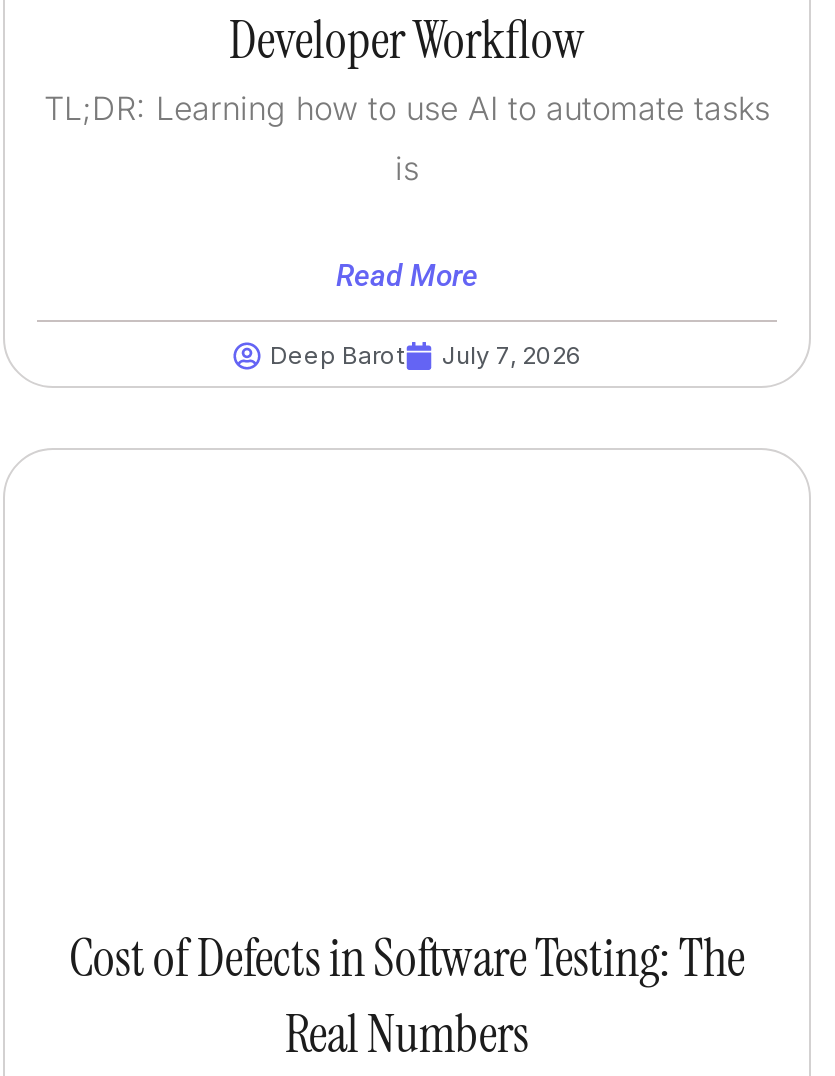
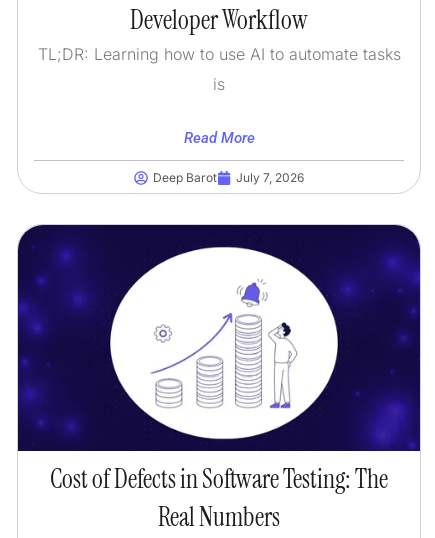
none -> [17,224,421,452] [image]

